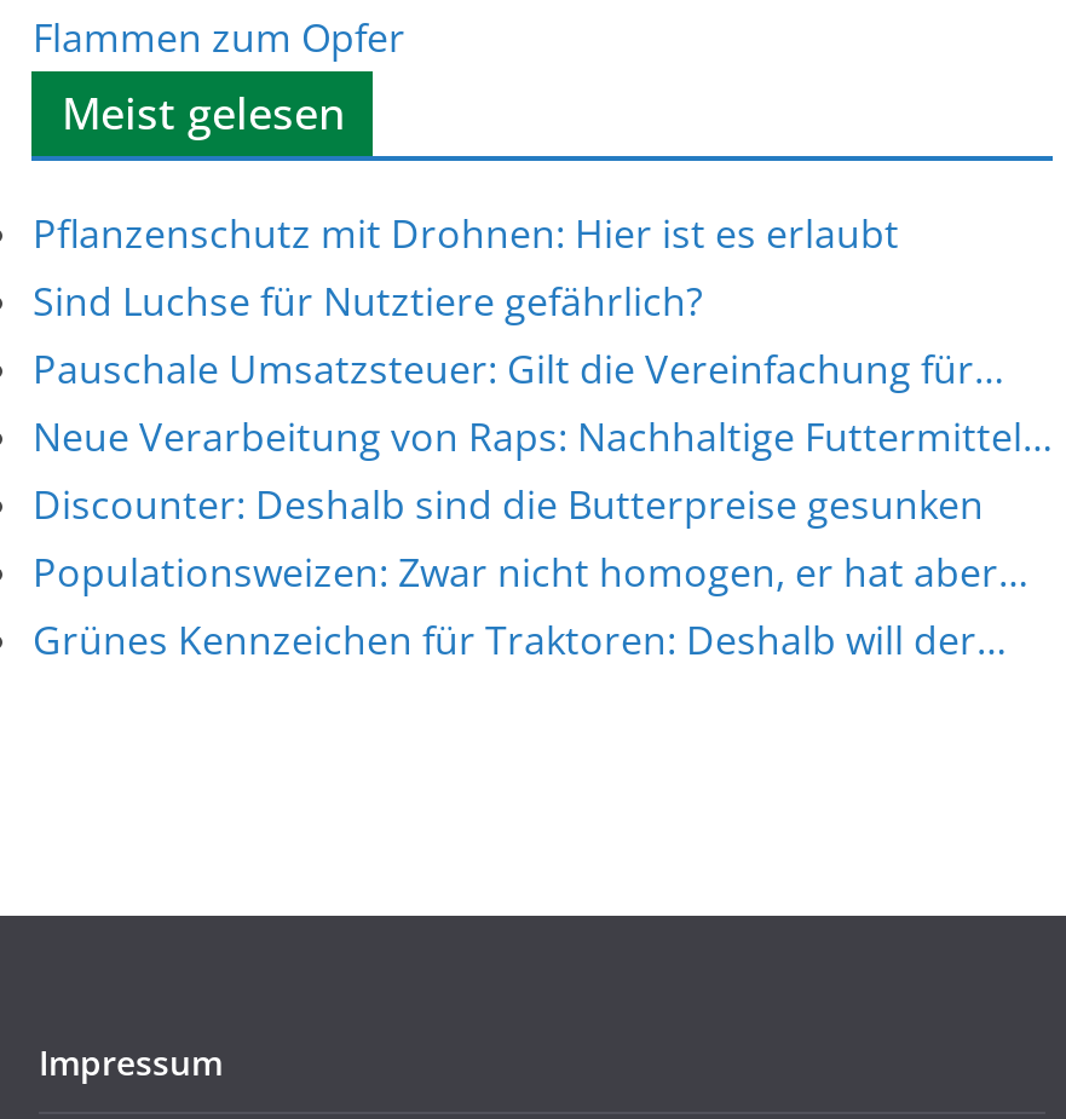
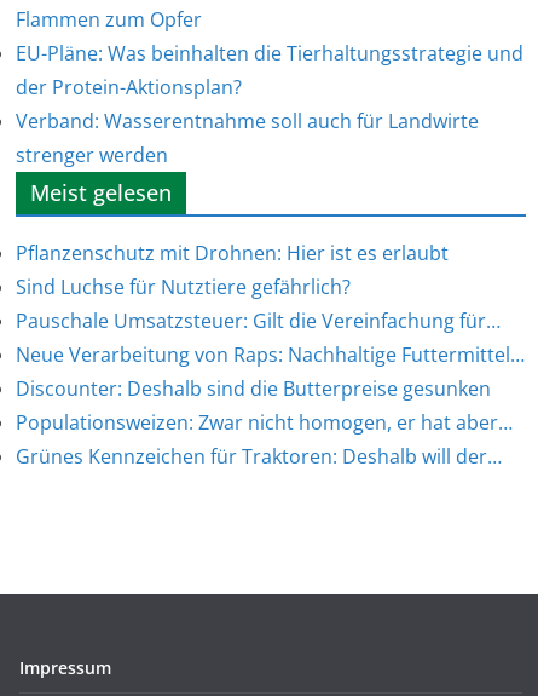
none -> [16,40,524,168] EU-Pläne: Was beinhalten die Tierhaltungsstrategie und | der Protein-Aktionsplan? | Verband: Wasserentnahme soll auch für Landwirte | strenger werden

